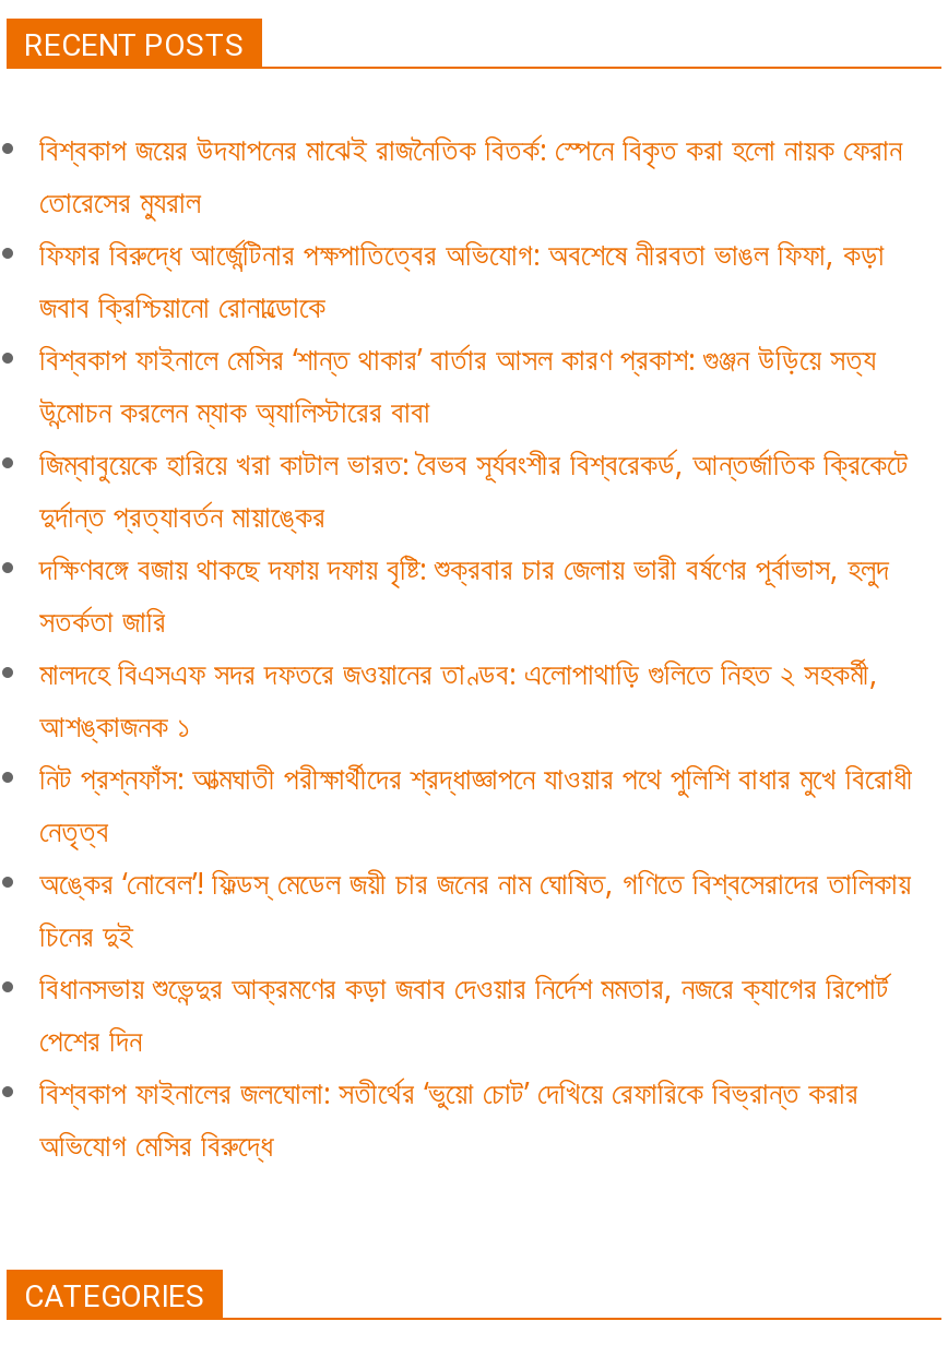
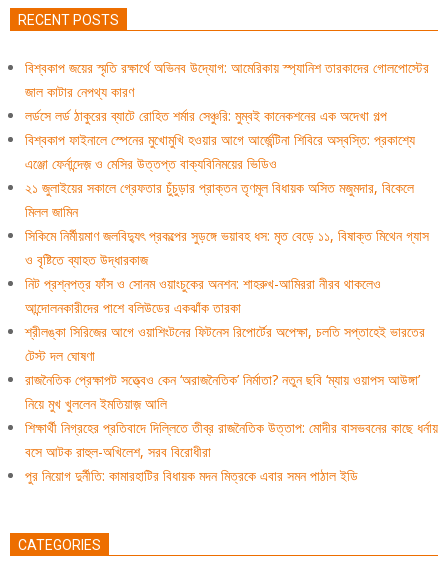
[39,128,913,1166] বিশ্বকাপ জয়ের উদযাপনের মাঝেই রাজনৈতিক বিতর্ক: স্পেনে বিকৃত করা হলো নায়ক ফেরান | তোরেসের ম্যুরাল | ফিফার বিরুদ্ধে আর্জেন্টিনার পক্ষপাতিত্বের অভিযোগ: অবশেষে নীরবতা ভাঙল ফিফা, কড়া | জবাব ক্রিশ্চিয়ানো রোনাল্ডোকে | বিশ্বকাপ ফাইনালে মেসির ‘শান্ত থাকার’ বার্তার আসল কারণ প্রকাশ: গুঞ্জন উড়িয়ে সত্য | উন্মোচন করলেন ম্যাক অ্যালিস্টারের বাবা | জিম্বাবুয়েকে হারিয়ে খরা কাটাল ভারত: বৈভব সূর্যবংশীর বিশ্বরেকর্ড, আন্তর্জাতিক ক্রিকেটে | দুর্দান্ত প্রত্যাবর্তন মায়াঙ্কের | দক্ষিণবঙ্গে বজায় থাকছে দফায় দফায় বৃষ্টি: শুক্রবার চার জেলায় ভারী বর্ষণের পূর্বাভাস, হলুদ | সতর্কতা জারি | মালদহে বিএসএফ সদর দফতরে জওয়ানের তাণ্ডব: এলোপাথাড়ি গুলিতে নিহত ২ সহকর্মী, | আশঙ্কাজনক ১ | নিট প্রশ্নফাঁস: আত্মঘাতী পরীক্ষার্থীদের শ্রদ্ধাজ্ঞাপনে যাওয়ার পথে পুলিশি বাধার মুখে বিরোধী | নেতৃত্ব | অঙ্কের ‘নোবেল’! ফিল্ডস্‌ মেডেল জয়ী চার জনের নাম ঘোষিত, গণিতে বিশ্বসেরাদের তালিকায় | চিনের দুই | বিধানসভায় শুভেন্দুর আক্রমণের কড়া জবাব দেওয়ার নির্দেশ মমতার, নজরে ক্যাগের রিপোর্ট | পেশের দিন | বিশ্বকাপ ফাইনালের জলঘোলা: সতীর্থের ‘ভুয়ো চোট’ দেখিয়ে রেফারিকে বিভ্রান্ত করার | অভিযোগ মেসির বিরুদ্ধে -> [25,58,438,485] বিশ্বকাপ জয়ের স্মৃতি রক্ষার্থে অভিনব উদ্যোগ: আমেরিকায় স্প্যানিশ তারকাদের গোলপোস্টের | জাল কাটার নেপথ্য কারণ | লর্ডসে লর্ড ঠাকুরের ব্যাটে রোহিত শর্মার সেঞ্চুরি: মুম্বই কানেকশনের এক অদেখা গল্প | বিশ্বকাপ ফাইনালে স্পেনের মুখোমুখি হওয়ার আগে আর্জেন্টিনা শিবিরে অস্বস্তি: প্রকাশ্যে | এঞ্জো ফের্নান্দেজ় ও মেসির উত্তপ্ত বাক্যবিনিময়ের ভিডিও | ২১ জুলাইয়ের সকালে গ্রেফতার চুঁচুড়ার প্রাক্তন তৃণমূল বিধায়ক অসিত মজুমদার, বিকেলে | মিলল জামিন | সিকিমে নির্মীয়মাণ জলবিদ্যুৎ প্রকল্পের সুড়ঙ্গে ভয়াবহ ধস: মৃত বেড়ে ১১, বিষাক্ত মিথেন গ্যাস | ও বৃষ্টিতে ব্যাহত উদ্ধারকাজ | নিট প্রশ্নপত্র ফাঁস ও সোনম ওয়াংচুকের অনশন: শাহরুখ-আমিররা নীরব থাকলেও | আন্দোলনকারীদের পাশে বলিউডের একঝাঁক তারকা | শ্রীলঙ্কা সিরিজের আগে ওয়াশিংটনের ফিটনেস রিপোর্টের অপেক্ষা, চলতি সপ্তাহেই ভারতের | টেস্ট দল ঘোষণা | রাজনৈতিক প্রেক্ষাপট সত্ত্বেও কেন ‘অরাজনৈতিক’ নির্মাতা? নতুন ছবি ‘ম্যায় ওয়াপস আউঙ্গা’ | নিয়ে মুখ খুললেন ইমতিয়াজ় আলি | শিক্ষার্থী নিগ্রহের প্রতিবাদে দিল্লিতে তীব্র রাজনৈতিক উত্তাপ: মোদীর বাসভবনের কাছে ধর্নায় | বসে আটক রাহুল-অখিলেশ, সরব বিরোধীরা | পুর নিয়োগ দুর্নীতি: কামারহাটির বিধায়ক মদন মিত্রকে এবার সমন পাঠাল ইডি

